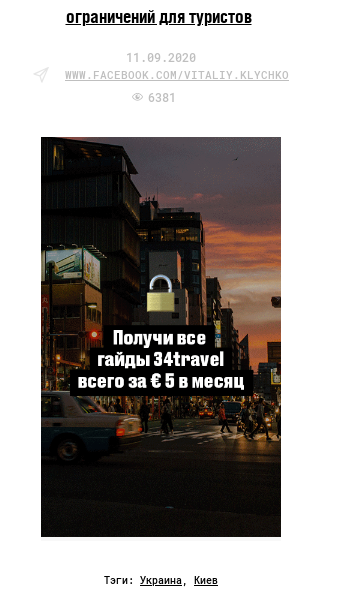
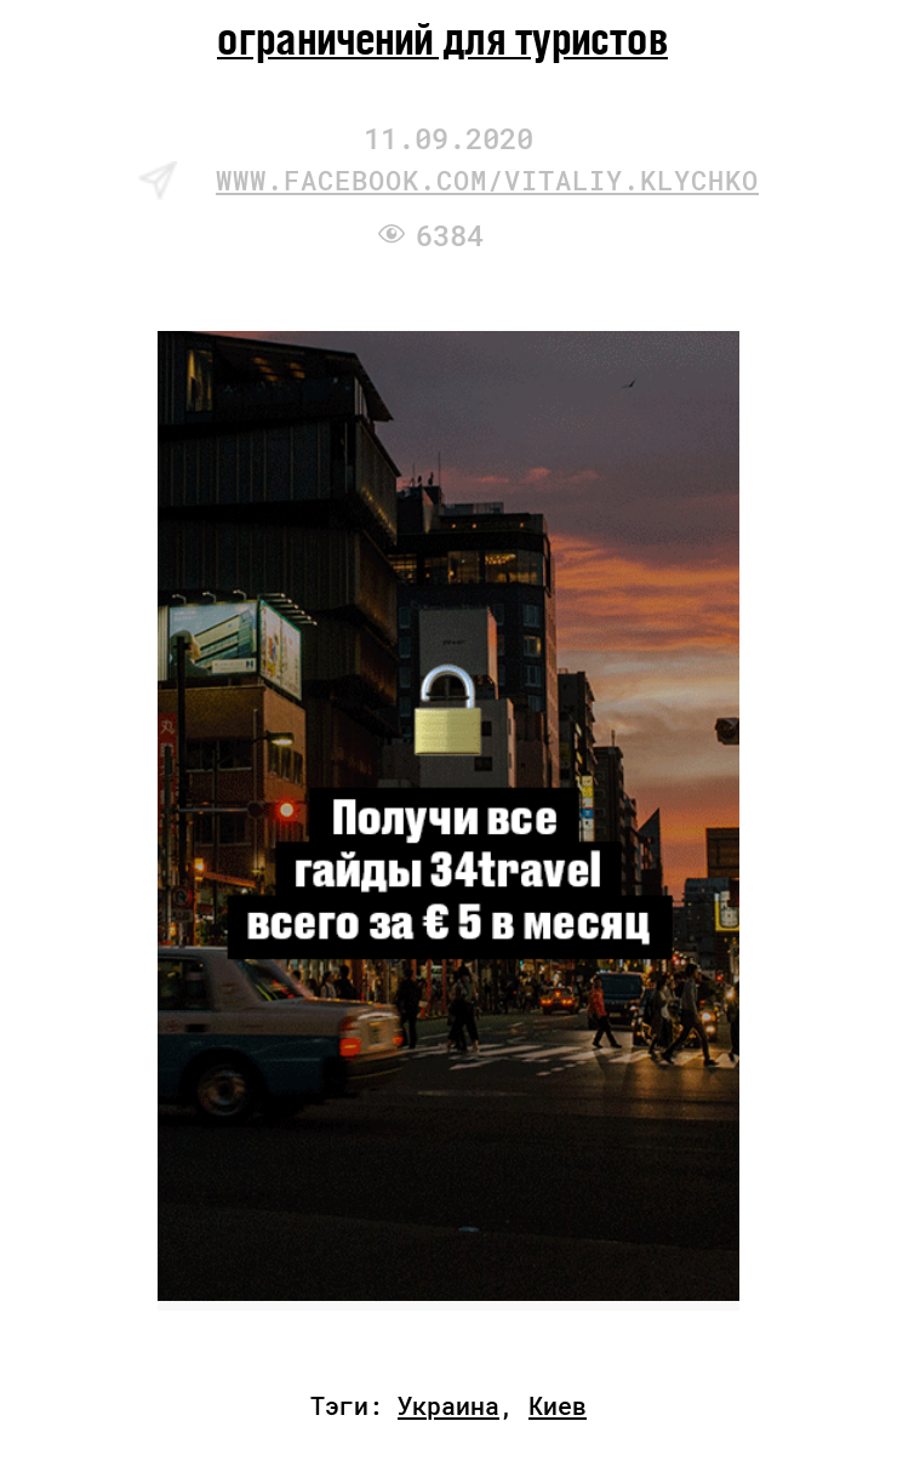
[147,89,175,105] 6381 -> [416,215,484,254] 6384

